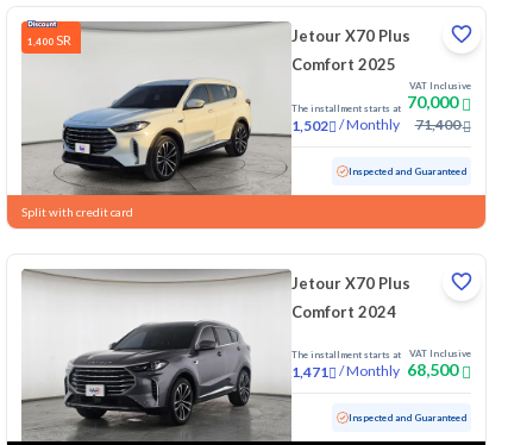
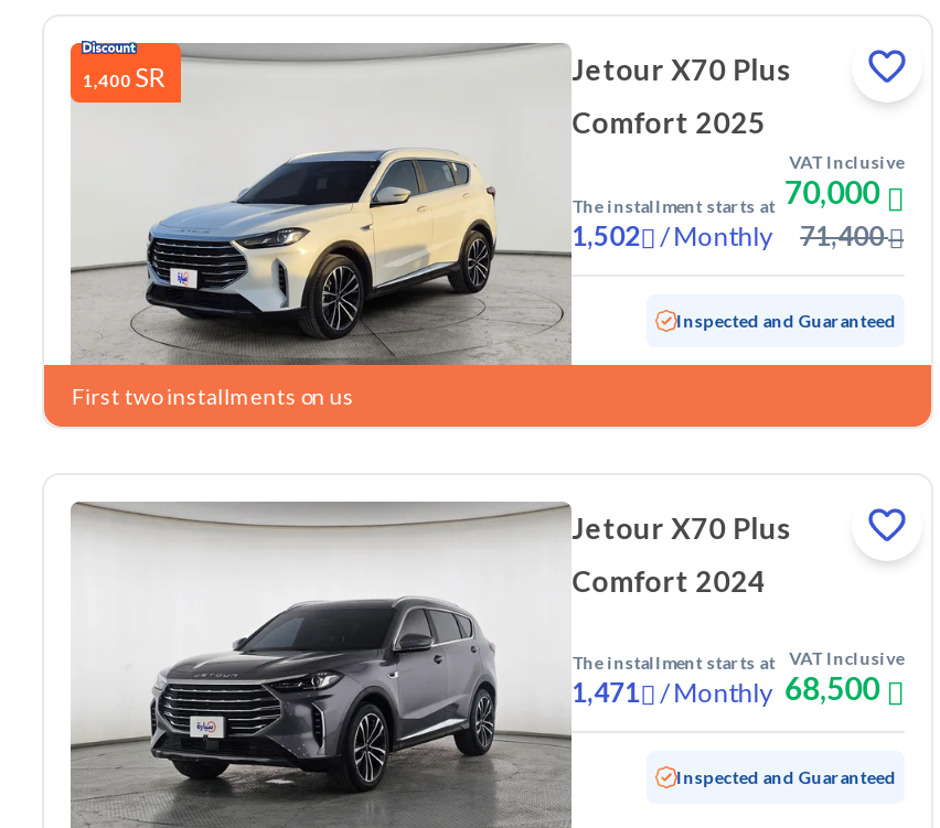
[22,205,134,219] Split with credit card -> [71,383,354,409] First two installments on us

